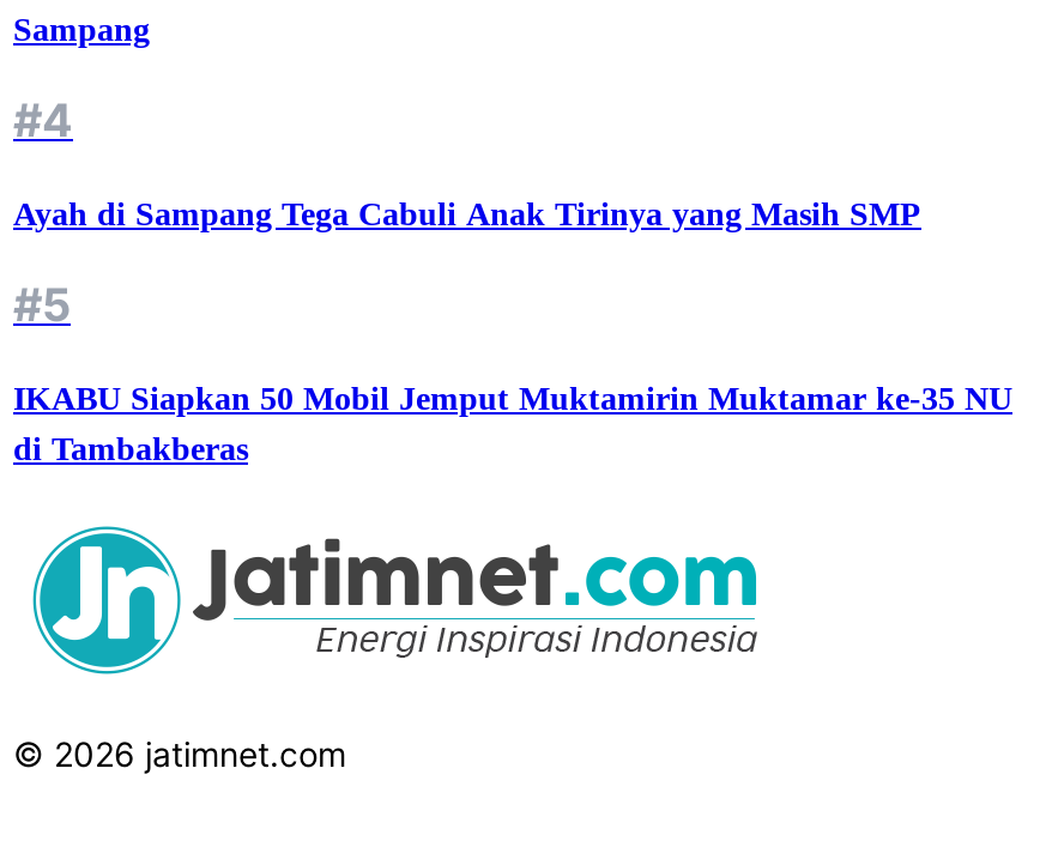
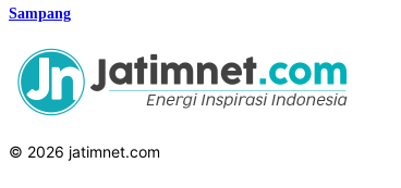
[13,92,1012,466] #4 | Ayah di Sampang Tega Cabuli Anak Tirinya yang Masih SMP | #5 | IKABU Siapkan 50 Mobil Jemput Muktamirin Muktamar ke-35 NU | di Tambakberas -> none

